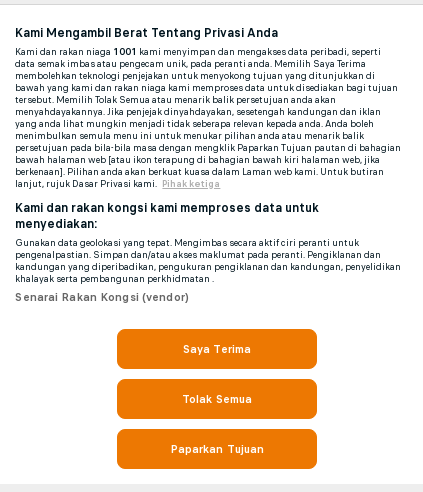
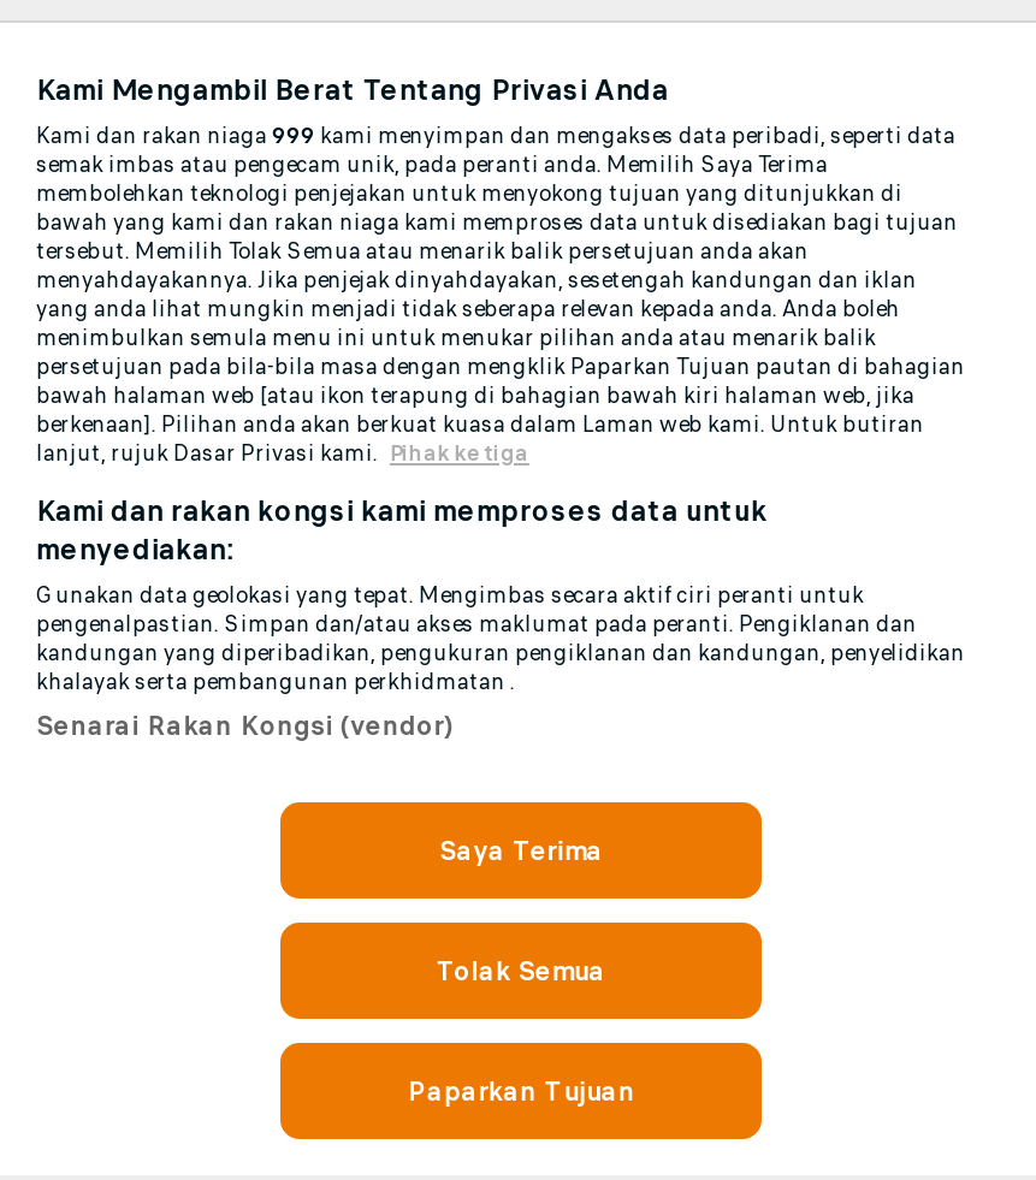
[15,46,381,70] Kami dan rakan niaga 1001 kami menyimpan dan mengakses data peribadi, seperti | data semak imbas atau pengecam unik, pada peranti anda. Memilih Saya Terima -> [36,121,955,179] Kami dan rakan niaga 999 kami menyimpan dan mengakses data peribadi, seperti data | semak imbas atau pengecam unik, pada peranti anda. Memilih Saya Terima

